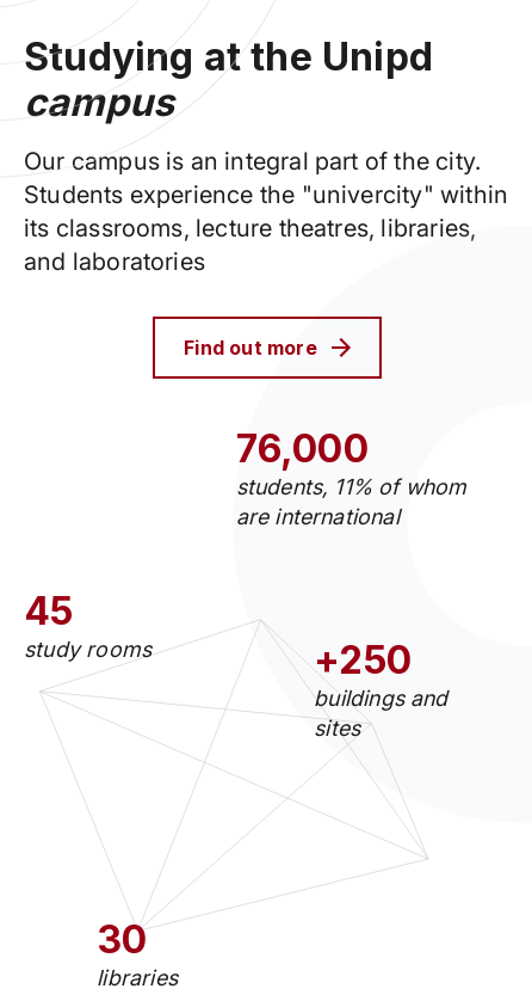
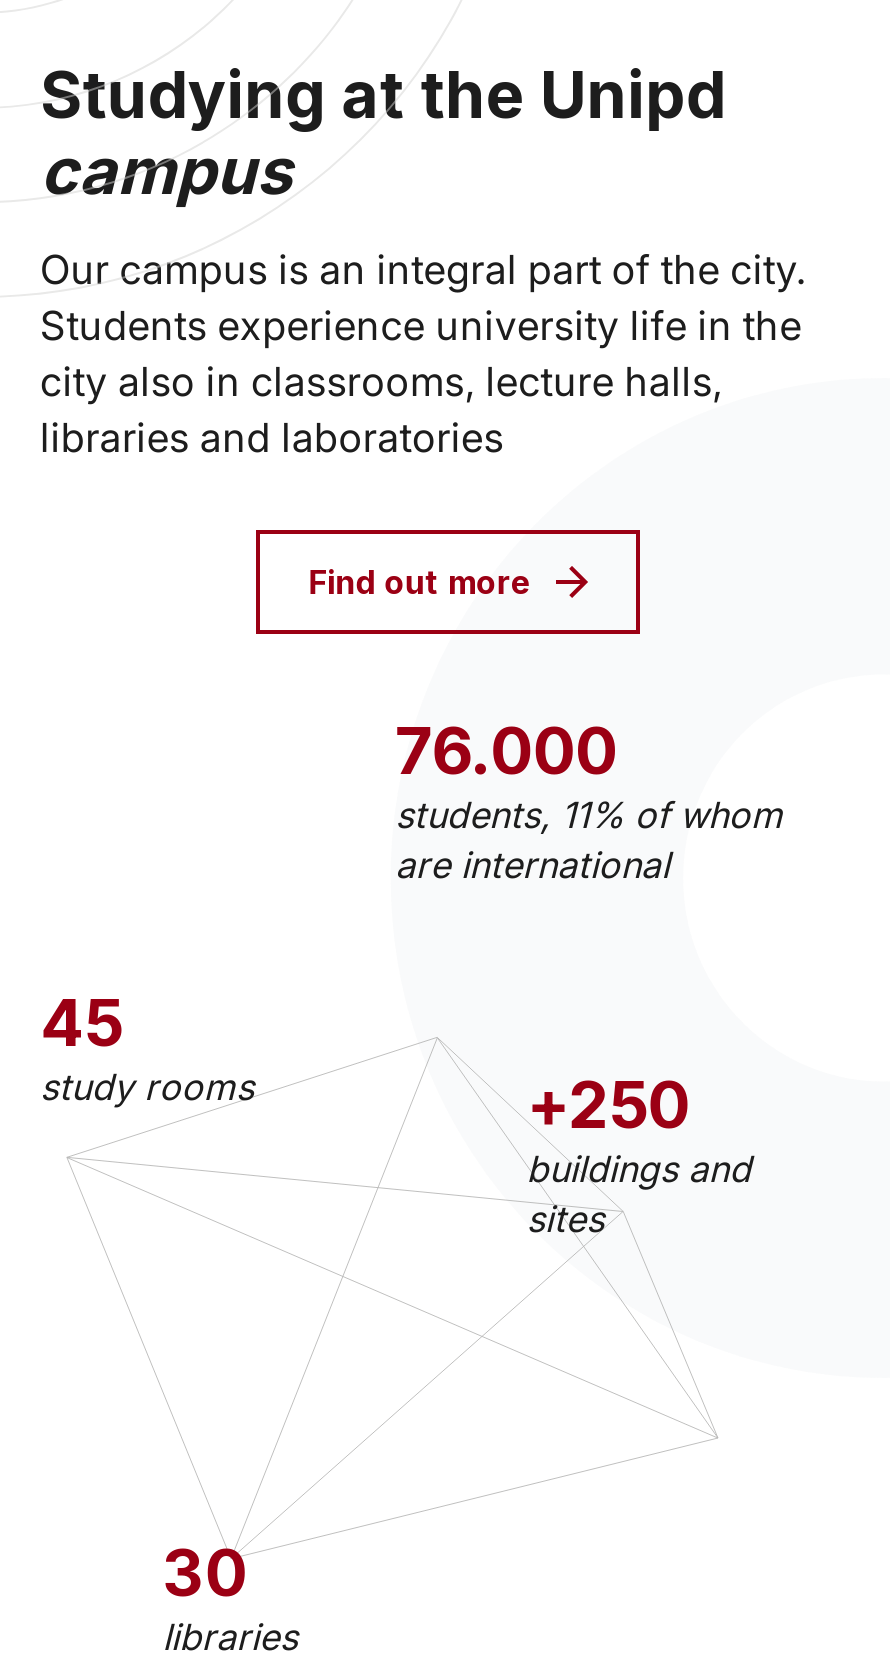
[24,180,508,276] Students experience the "univercity" within | its classrooms, lecture theatres, libraries, | and laboratories -> [40,302,802,462] Students experience university life in the | city also in classrooms, lecture halls, | libraries and laboratories
[236,425,368,472] 76,000 -> [395,712,618,790] 76.000

